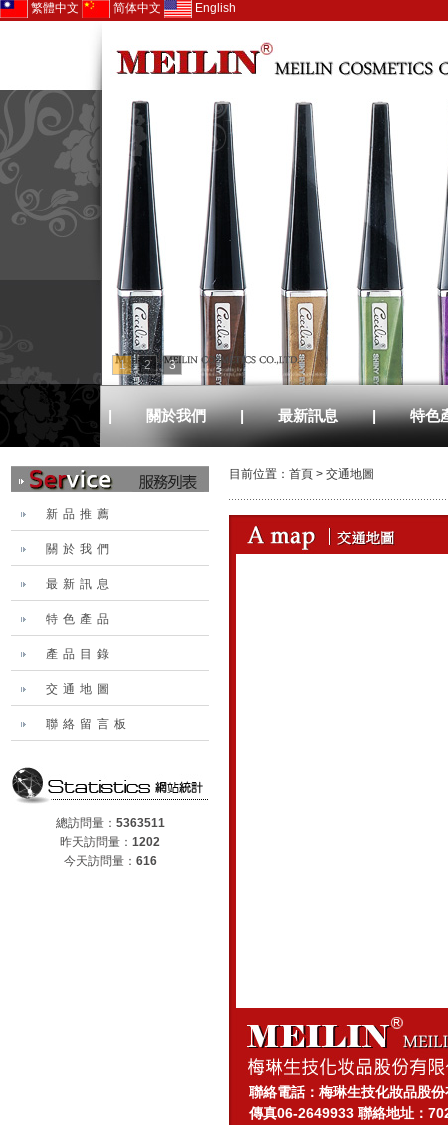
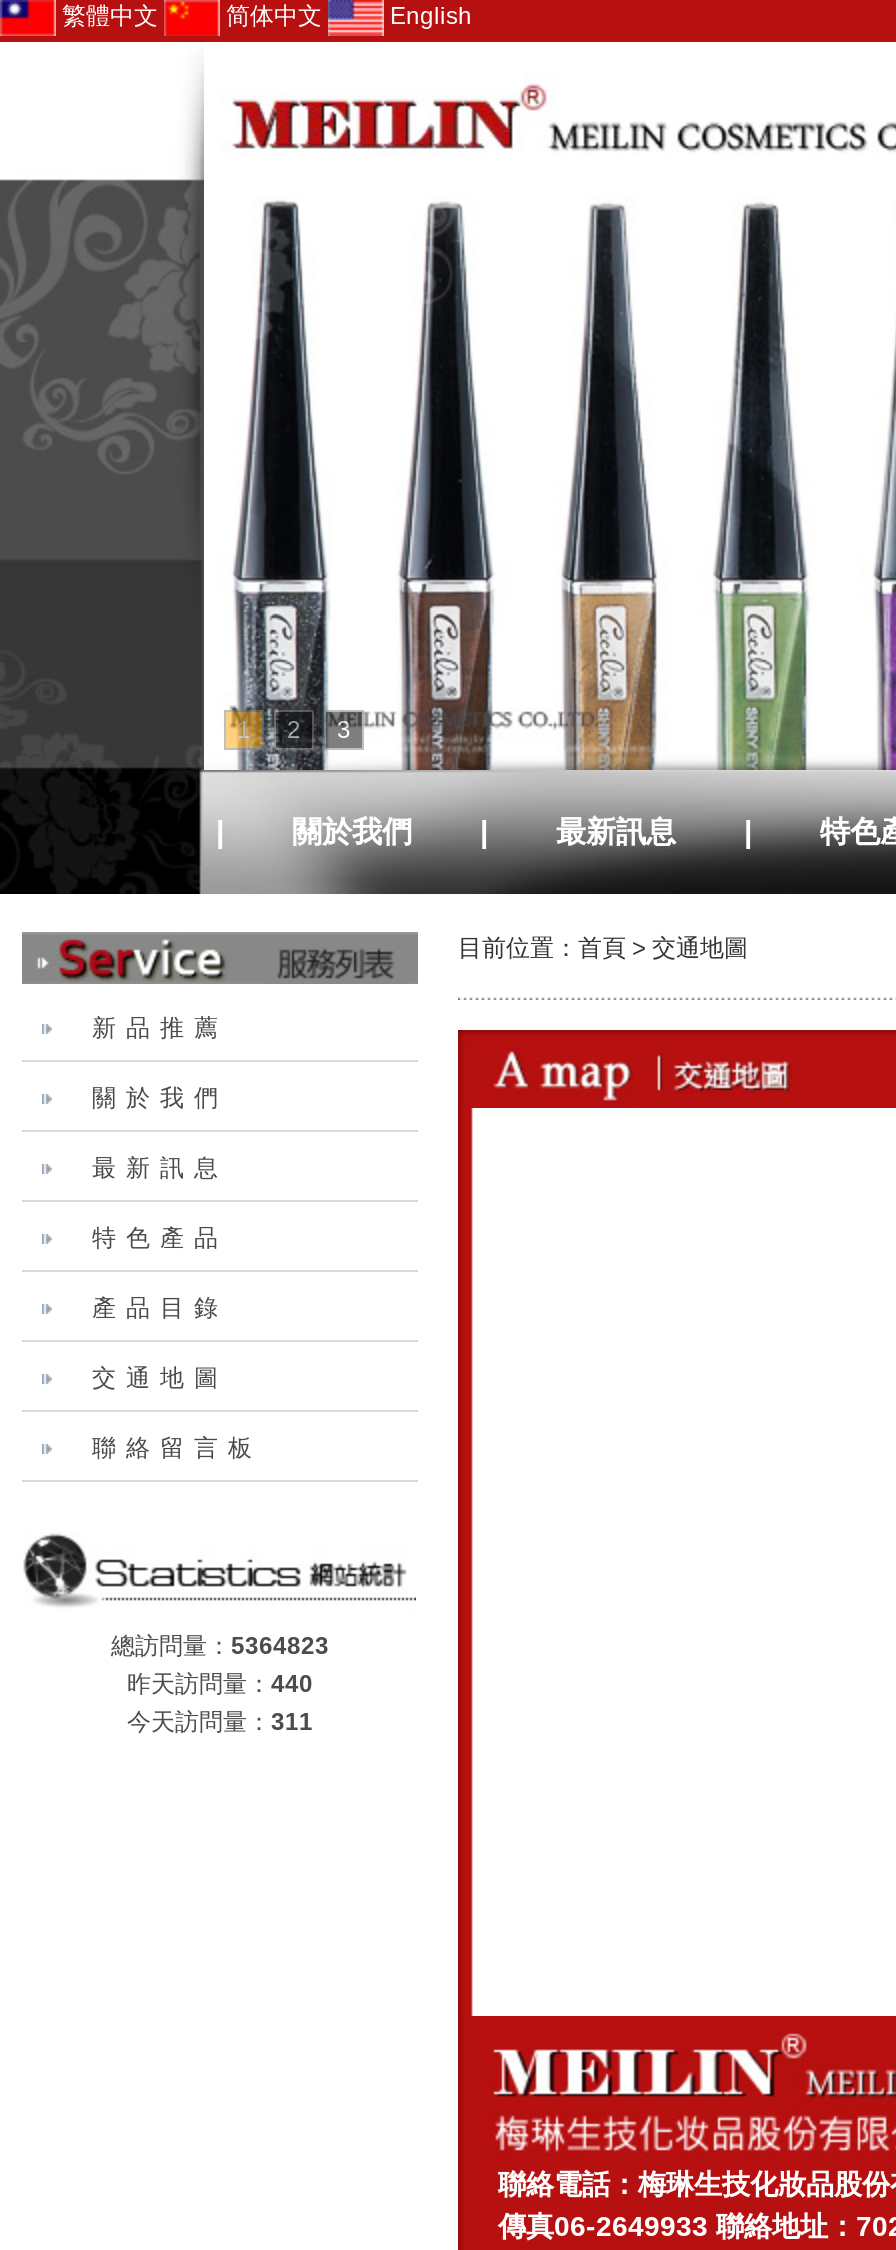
[55,816,164,830] 總訪問量：5363511 -> [111,1632,329,1660] 總訪問量：5364823
[60,835,160,849] 昨天訪問量：1202 -> [127,1670,313,1698] 昨天訪問量：440
[63,854,156,868] 今天訪問量：616 -> [127,1708,313,1736] 今天訪問量：311

